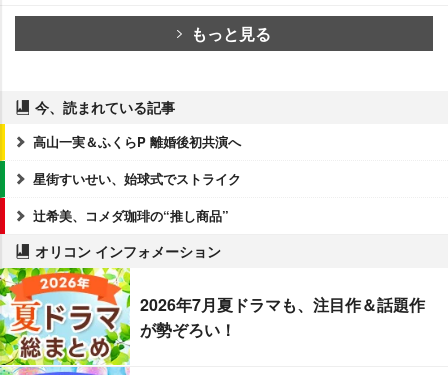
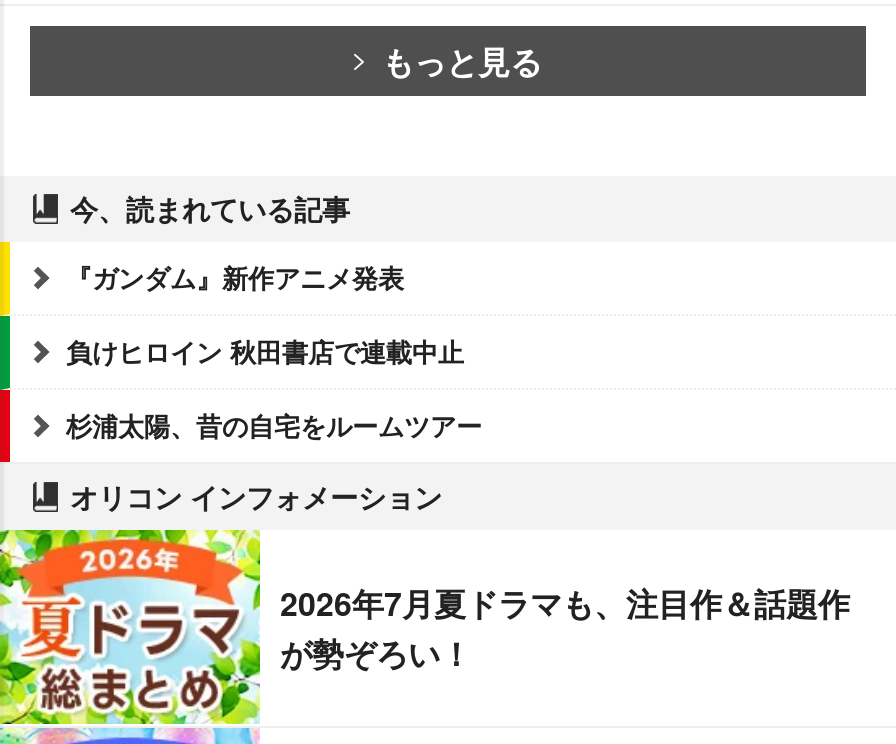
[33,132,241,151] 高山一実＆ふくらP 離婚後初共演へ -> [66,258,404,296] 『ガンダム』新作アニメ発表
[33,169,241,188] 星街すいせい、始球式でストライク -> [66,332,464,370] 負けヒロイン 秋田書店で連載中止
[33,206,229,225] 辻希美、コメダ珈琲の“推し商品” -> [66,406,482,444] 杉浦太陽、昔の自宅をルームツアー

